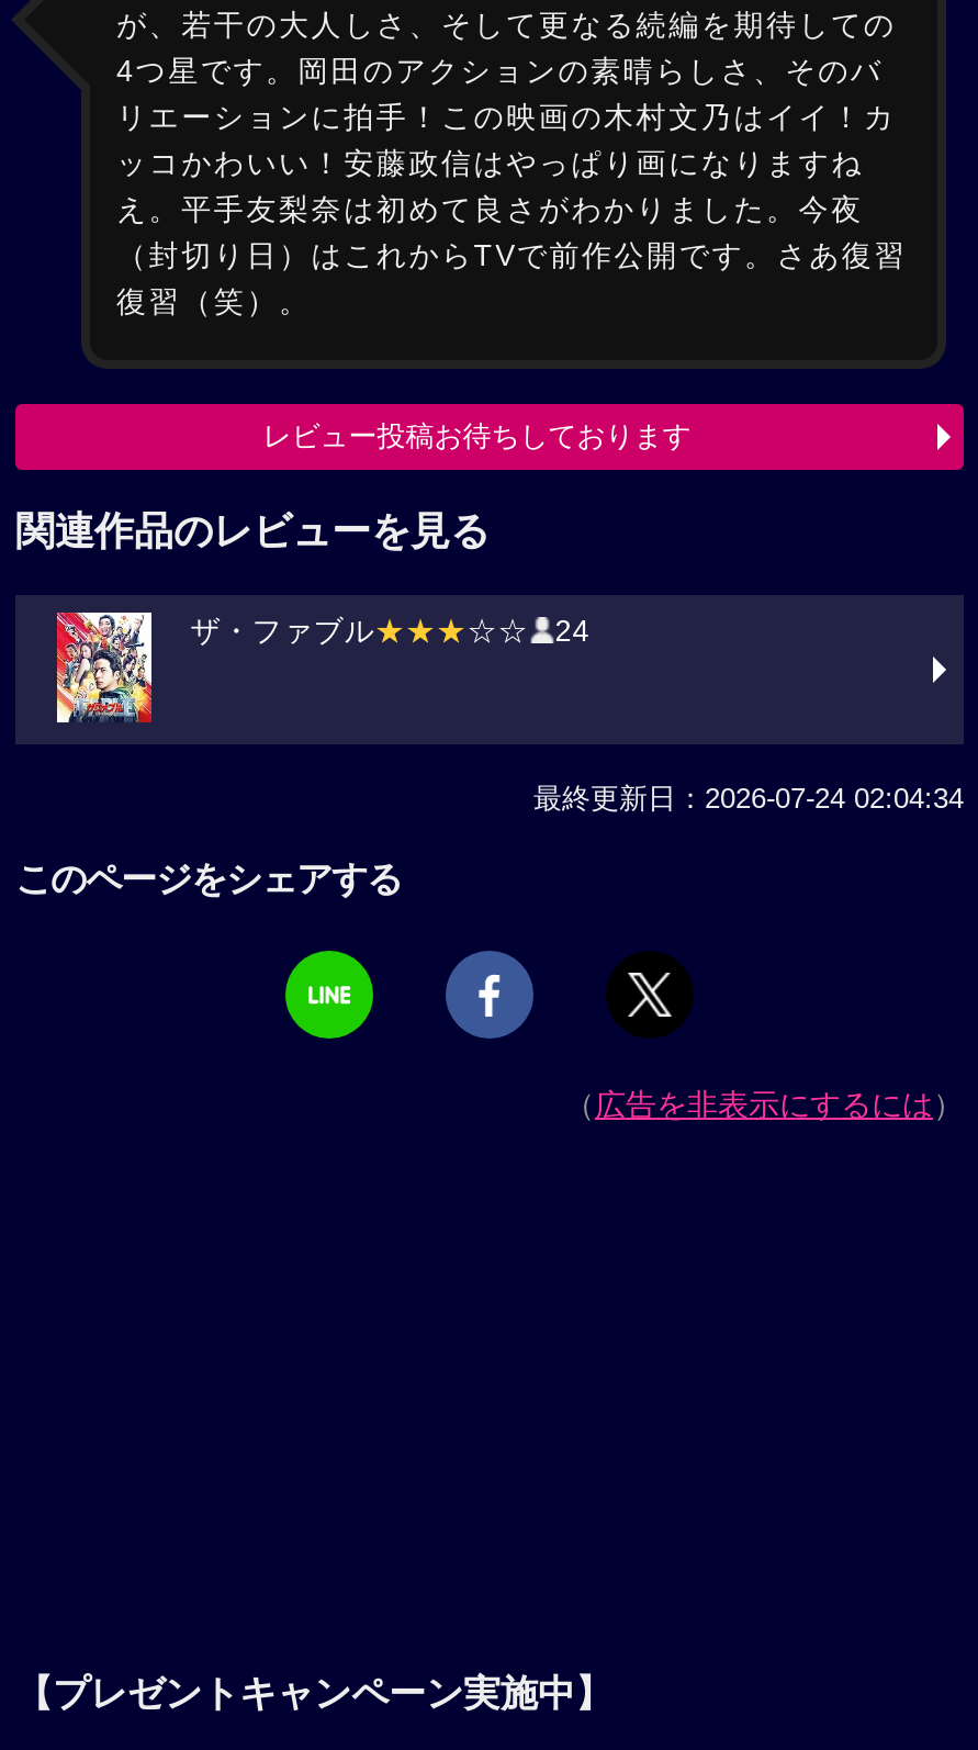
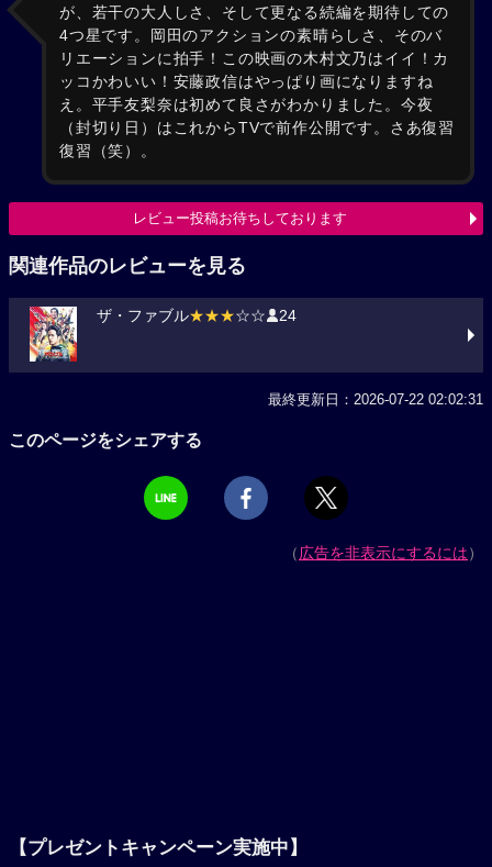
[533,782,964,815] 最終更新日：2026-07-24 02:04:34 -> [268,391,483,408] 最終更新日：2026-07-22 02:02:31

